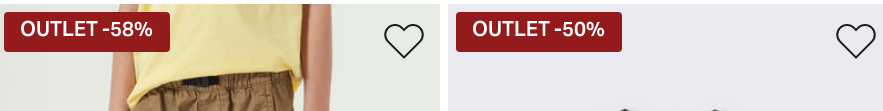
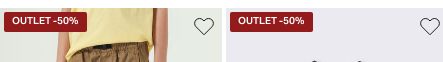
[20,9,154,51] OUTLET-58% -> [12,11,79,32] OUTLET-50%

